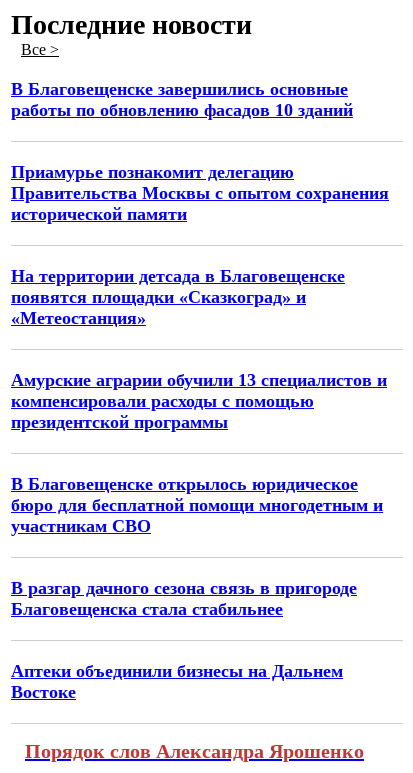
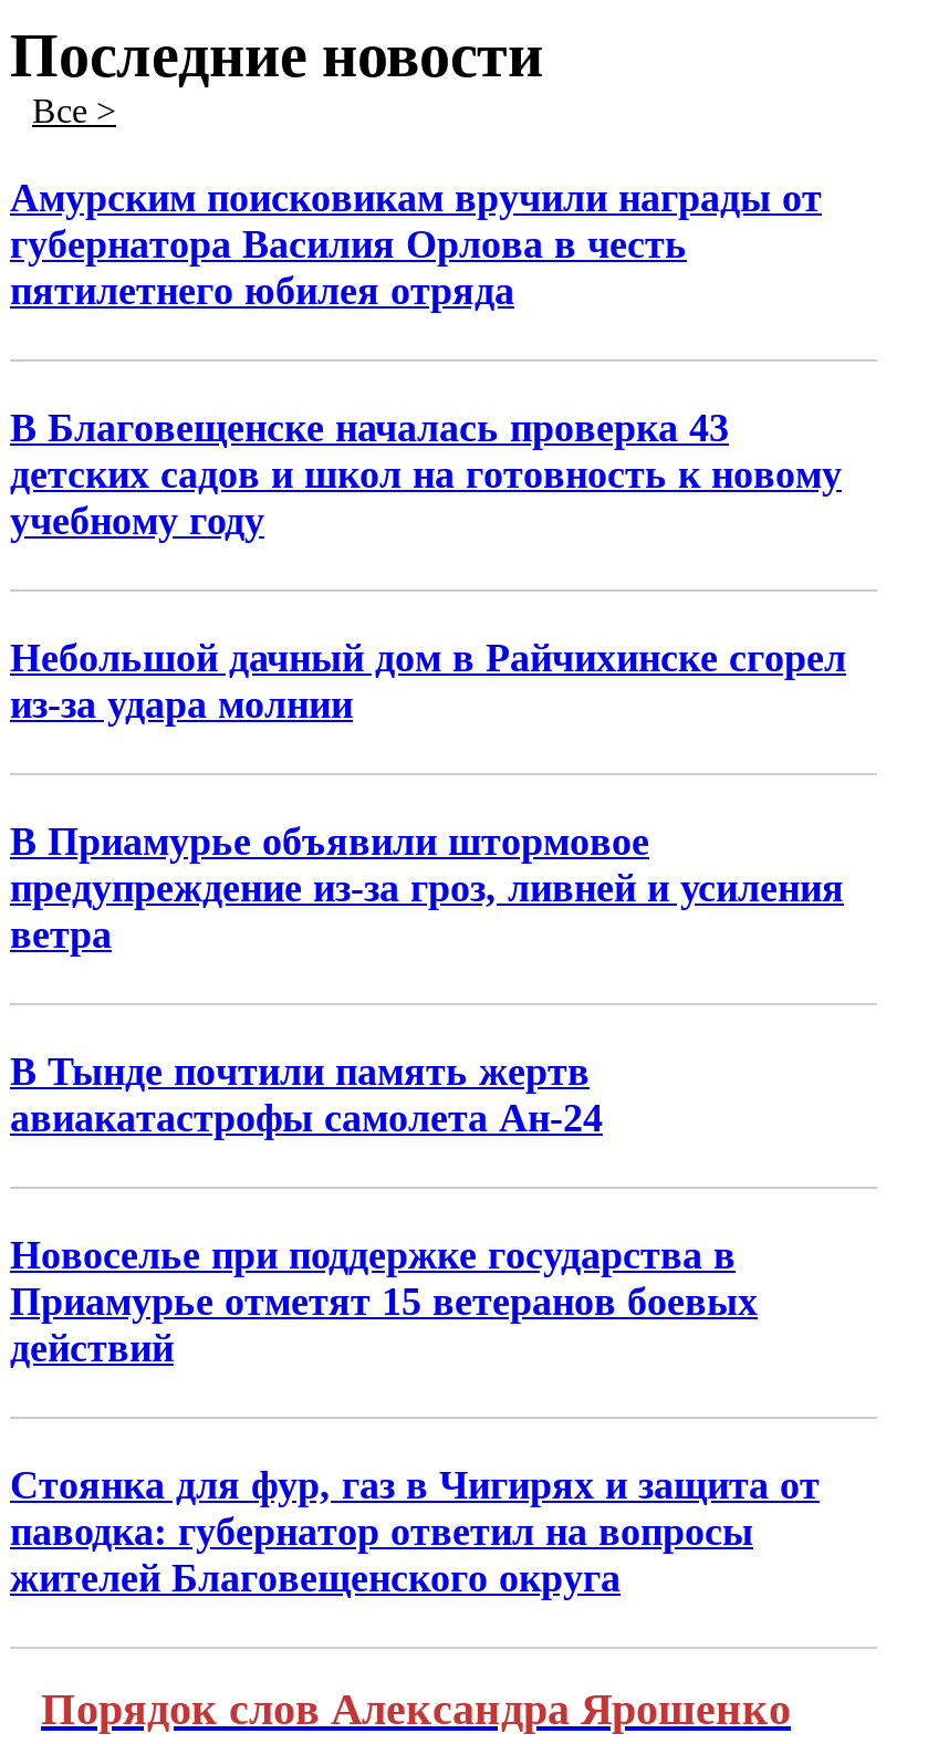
[11,79,353,120] В Благовещенске завершились основные | работы по обновлению фасадов 10 зданий -> [10,177,822,314] Амурским поисковикам вручили награды от | губернатора Василия Орлова в честь | пятилетнего юбилея отряда
[11,162,389,224] Приамурье познакомит делегацию | Правительства Москвы с опытом сохранения | исторической памяти -> [10,407,842,544] В Благовещенске началась проверка 43 | детских садов и школ на готовность к новому | учебному году
[11,266,345,328] На территории детсада в Благовещенске | появятся площадки «Сказкоград» и | «Метеостанция» -> [10,637,846,727] Небольшой дачный дом в Райчихинске сгорел | из-за удара молнии
[11,370,387,432] Амурские аграрии обучили 13 специалистов и | компенсировали расходы с помощью | президентской программы -> [10,820,844,957] В Приамурье объявили штормовое | предупреждение из-за гроз, ливней и усиления | ветра
[11,474,383,536] В Благовещенске открылось юридическое | бюро для бесплатной помощи многодетным и | участникам СВО -> [10,1050,603,1141] В Тынде почтили память жертв | авиакатастрофы самолета Ан-24
[11,578,357,619] В разгар дачного сезона связь в пригороде | Благовещенска стала стабильнее -> [10,1234,758,1371] Новоселье при поддержке государства в | Приамурье отметят 15 ветеранов боевых | действий
[11,661,343,702] Аптеки объединили бизнесы на Дальнем | Востоке -> [10,1464,820,1601] Стоянка для фур, газ в Чигирях и защита от | паводка: губернатор ответил на вопросы | жителей Благовещенского округа

